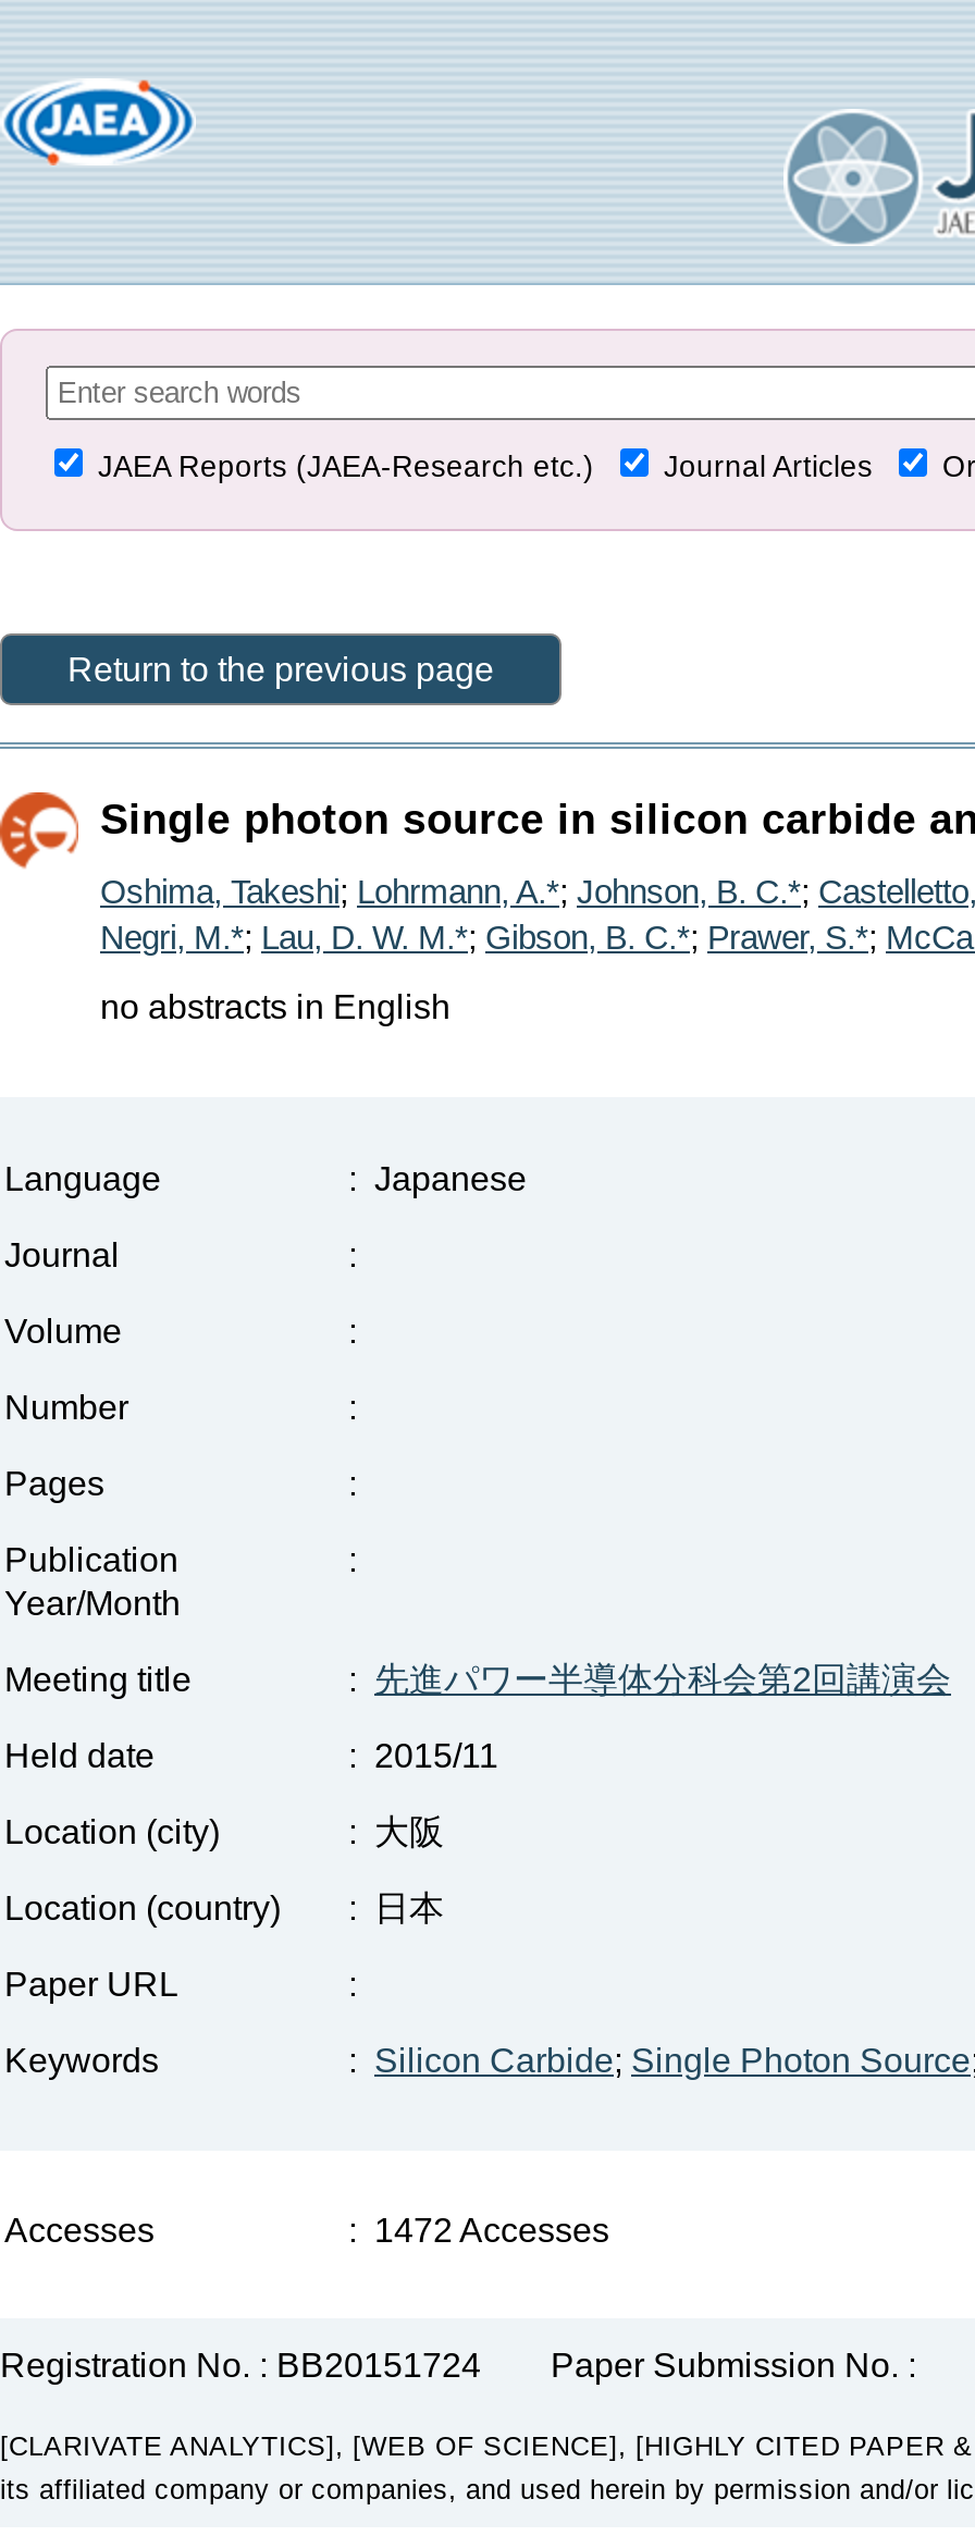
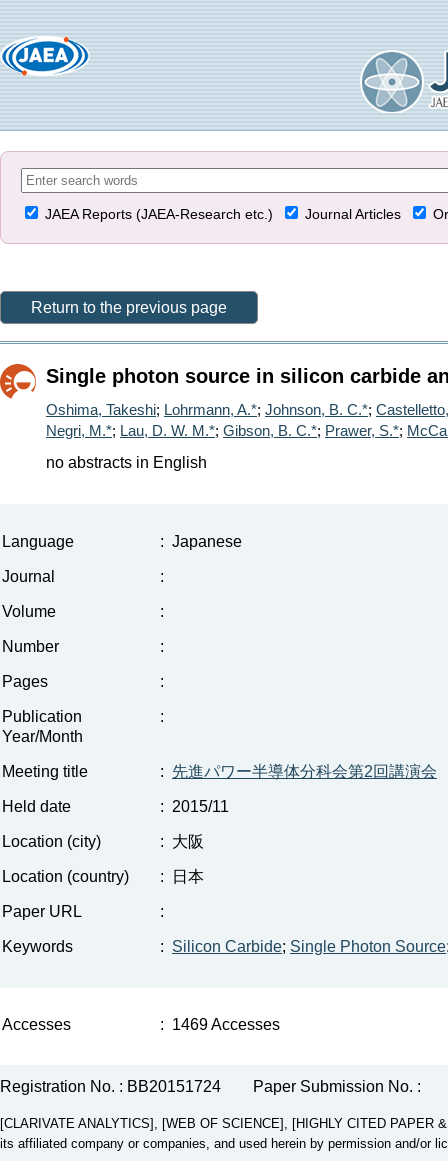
[348,2212,609,2249] : 1472 Accesses -> [160,1016,280,1033] : 1469 Accesses

